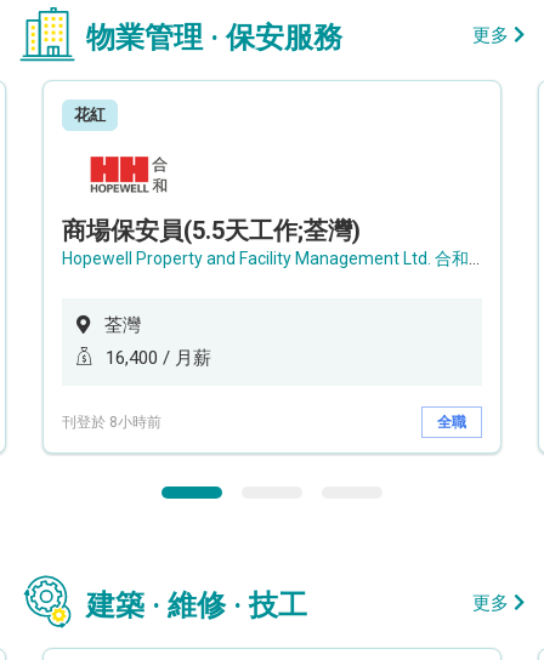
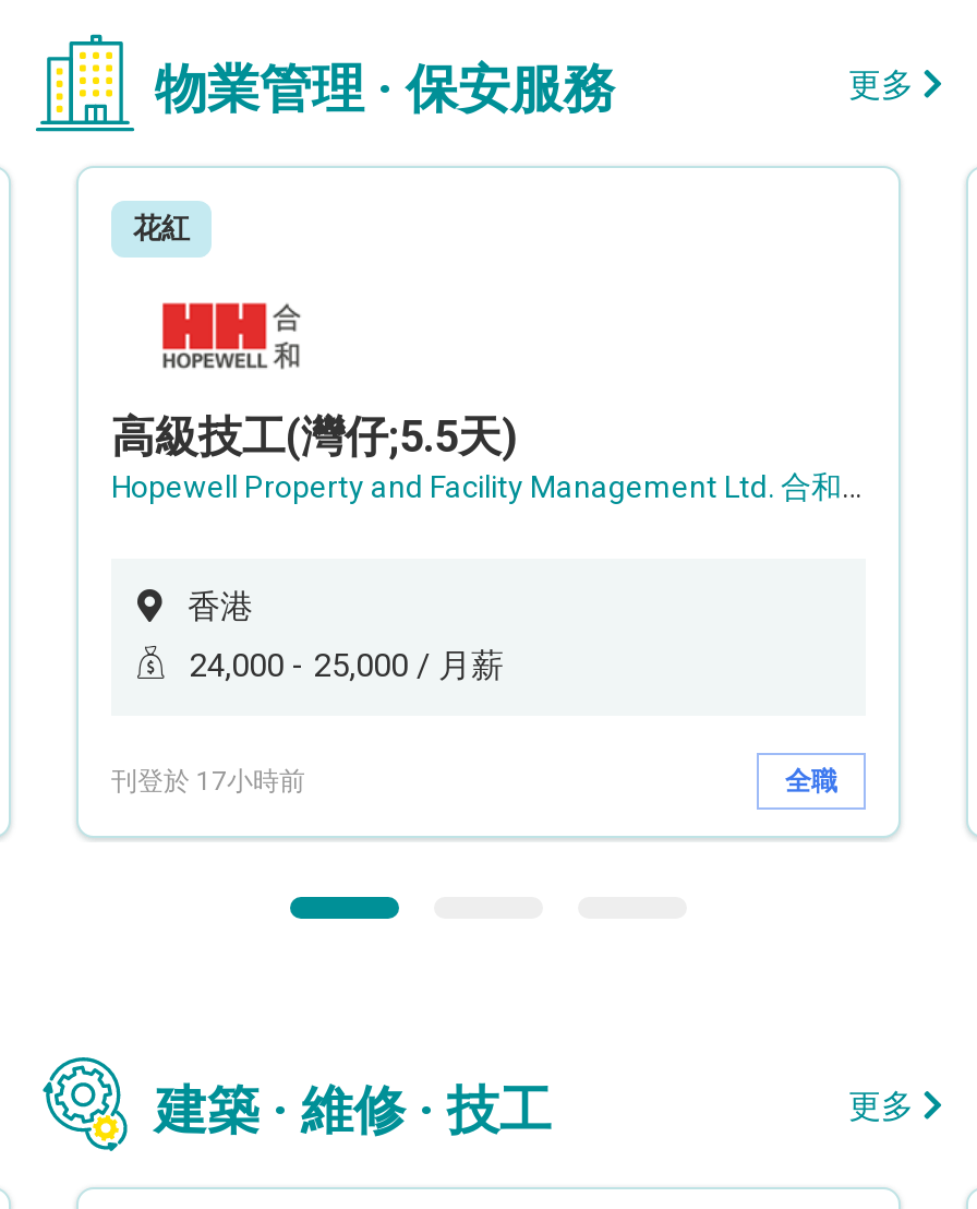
[62,216,361,245] 商場保安員(5.5天工作;荃灣) -> [111,410,517,462] 高級技工(灣仔;5.5天)
[104,314,141,336] 荃灣 -> [188,587,253,627] 香港
[106,347,211,369] 16,400 / 月薪 -> [190,646,504,686] 24,000 - 25,000 / 月薪
[62,413,161,430] 刊登於 8小時前 -> [111,765,305,795] 刊登於 17小時前

